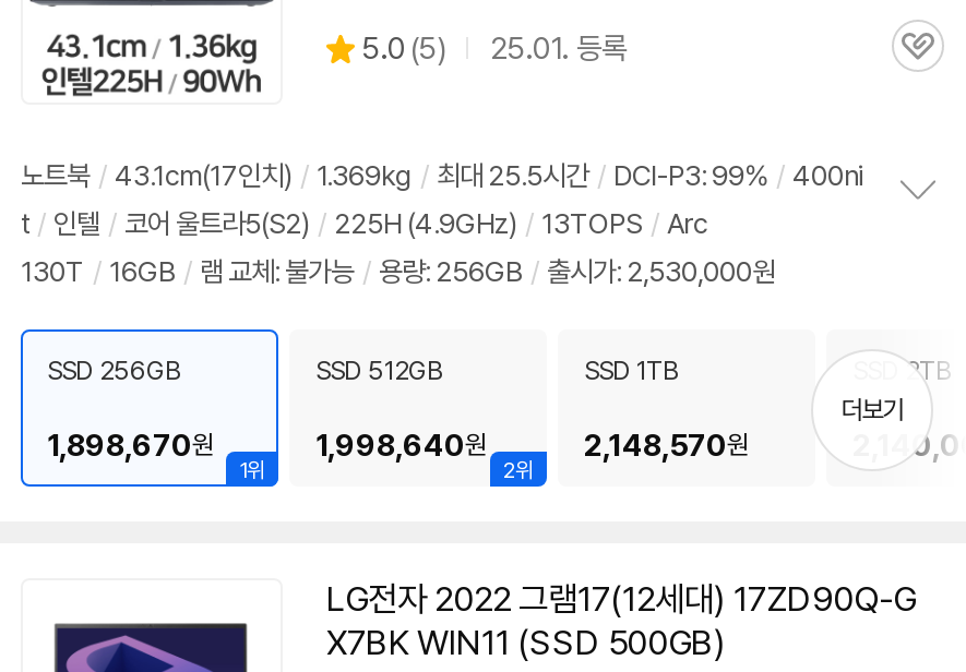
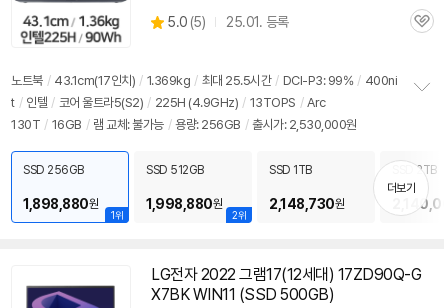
[47,428,213,463] 1,898,670원 -> [23,196,98,212] 1,898,880원
[315,428,486,463] 1,998,640원 -> [146,196,222,212] 1,998,880원
[584,428,748,463] 2,148,570원 -> [269,196,344,212] 2,148,730원

